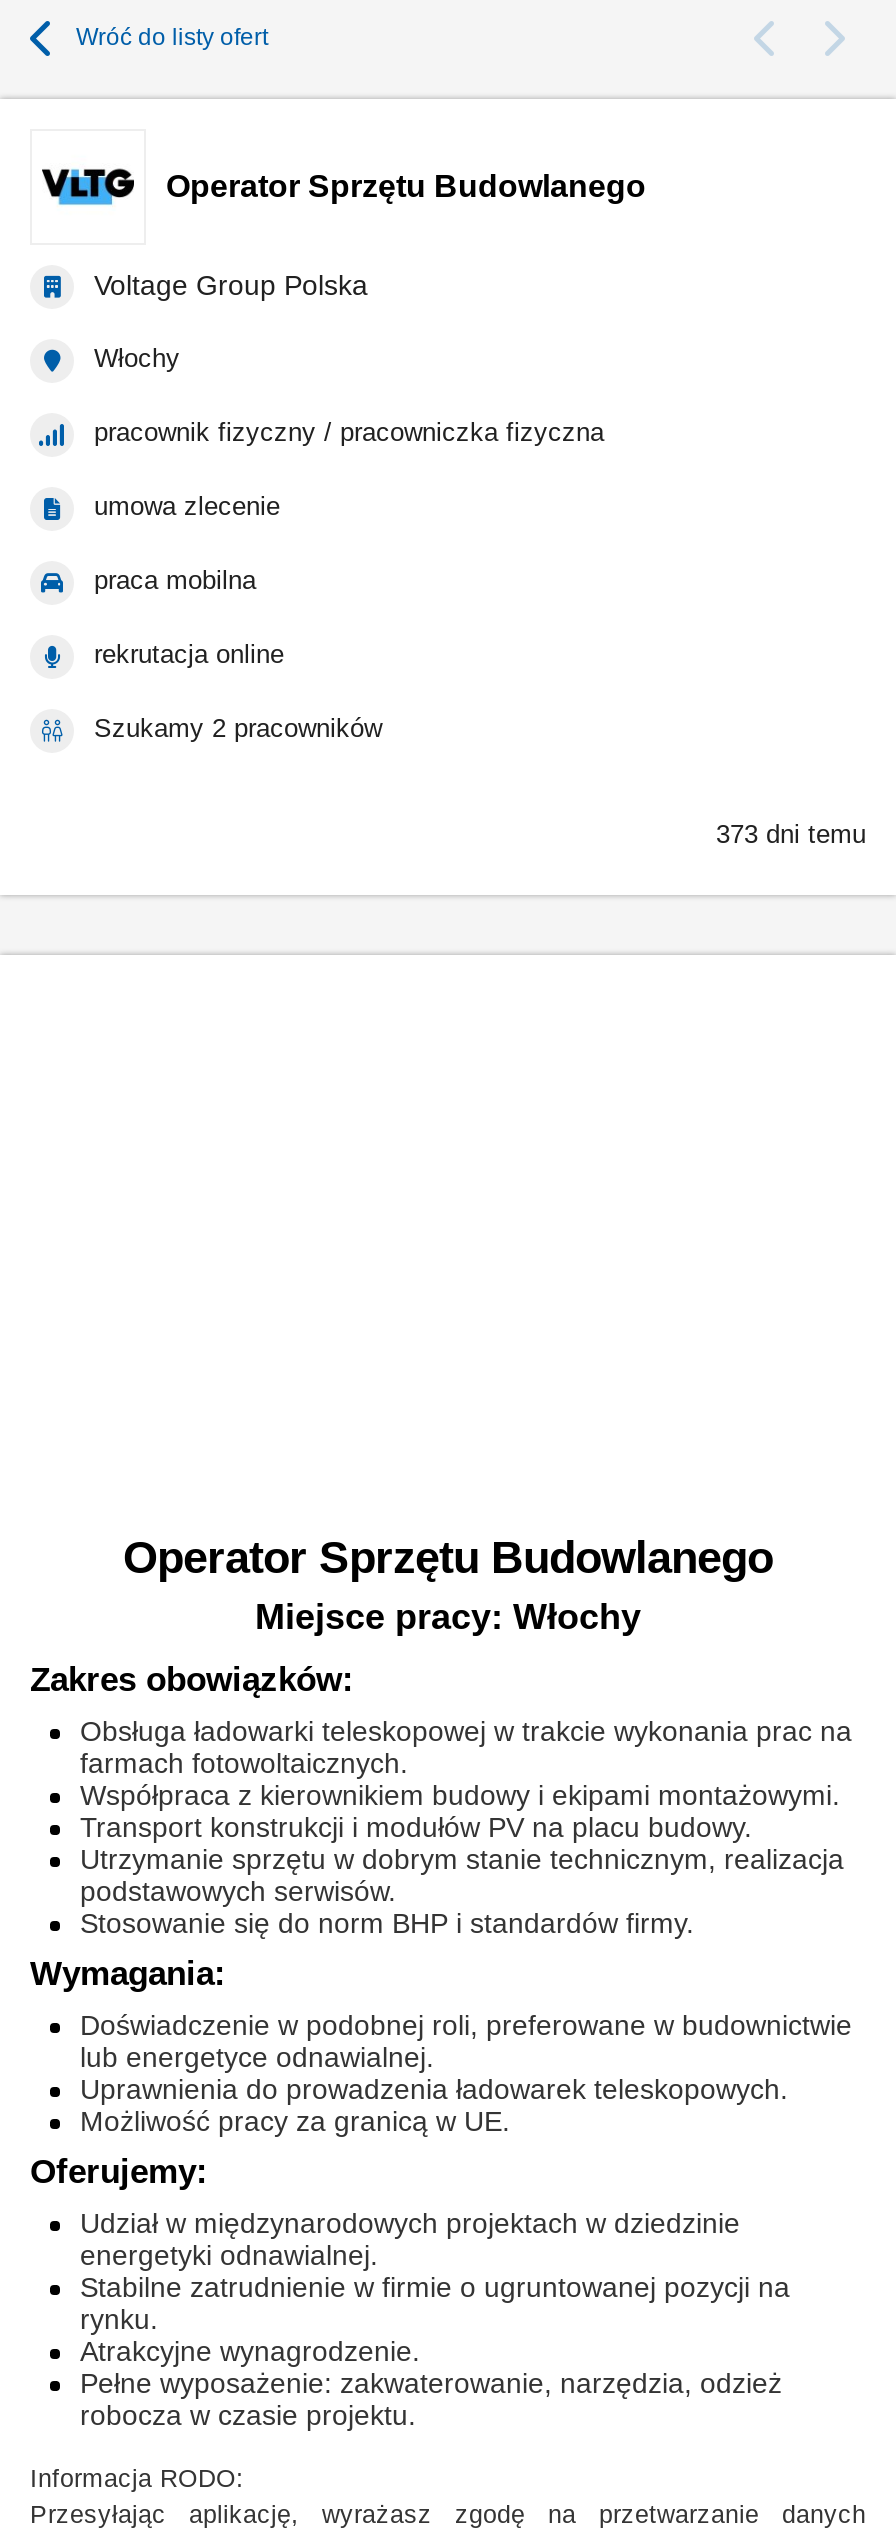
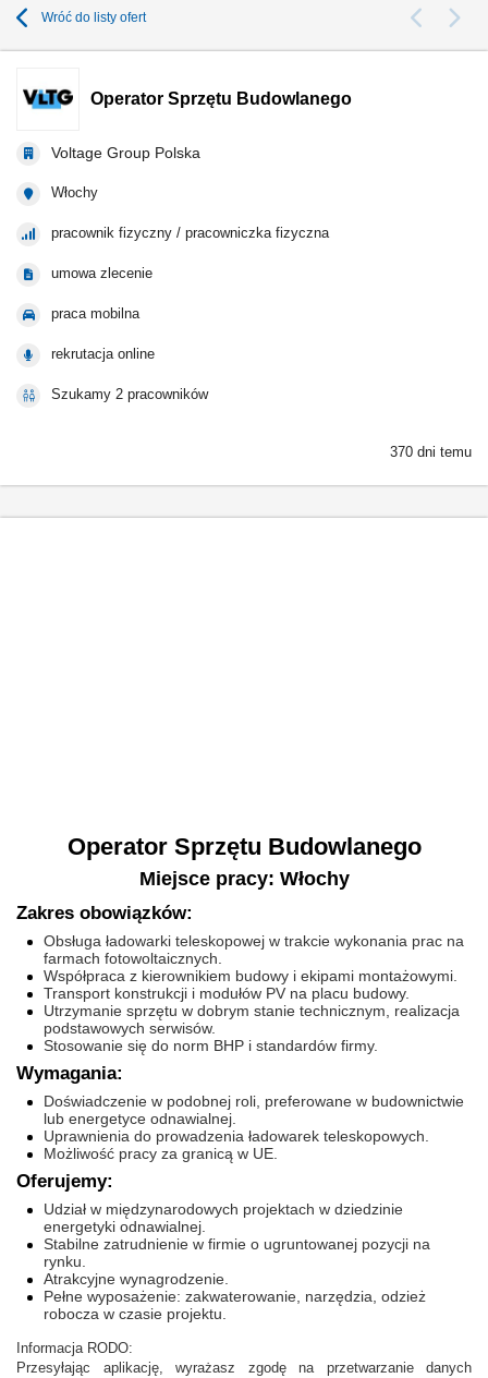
[716,819,866,849] 373 dni temu -> [390,444,472,460] 370 dni temu

